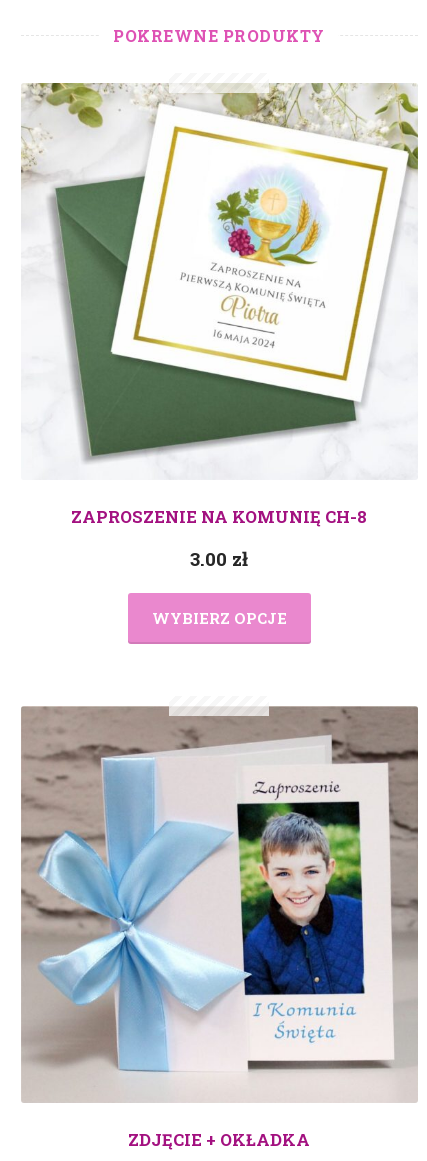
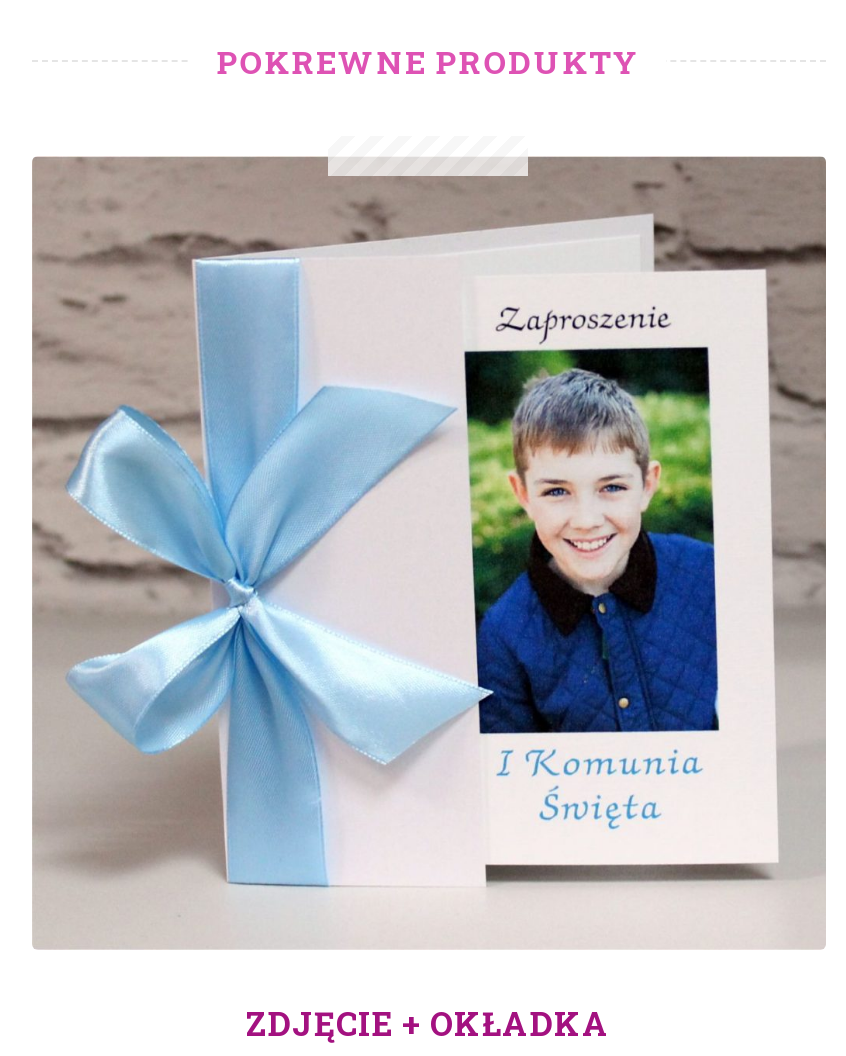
[21,83,418,464] [image] -> none
[71,506,367,628] ZAPROSZENIE NA KOMUNIĘ CH-8 | 3.00 zł | WYBIERZ OPCJE -> none

